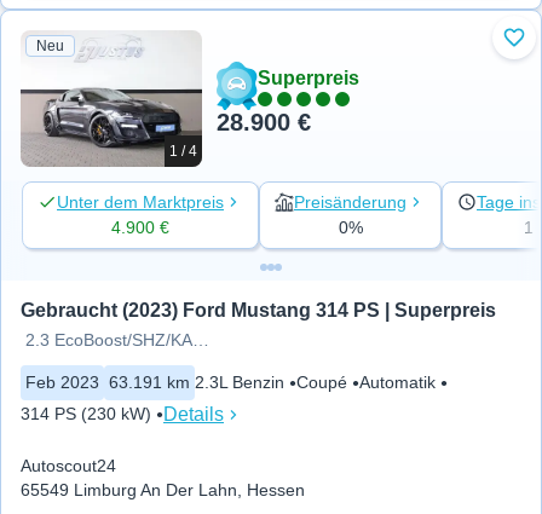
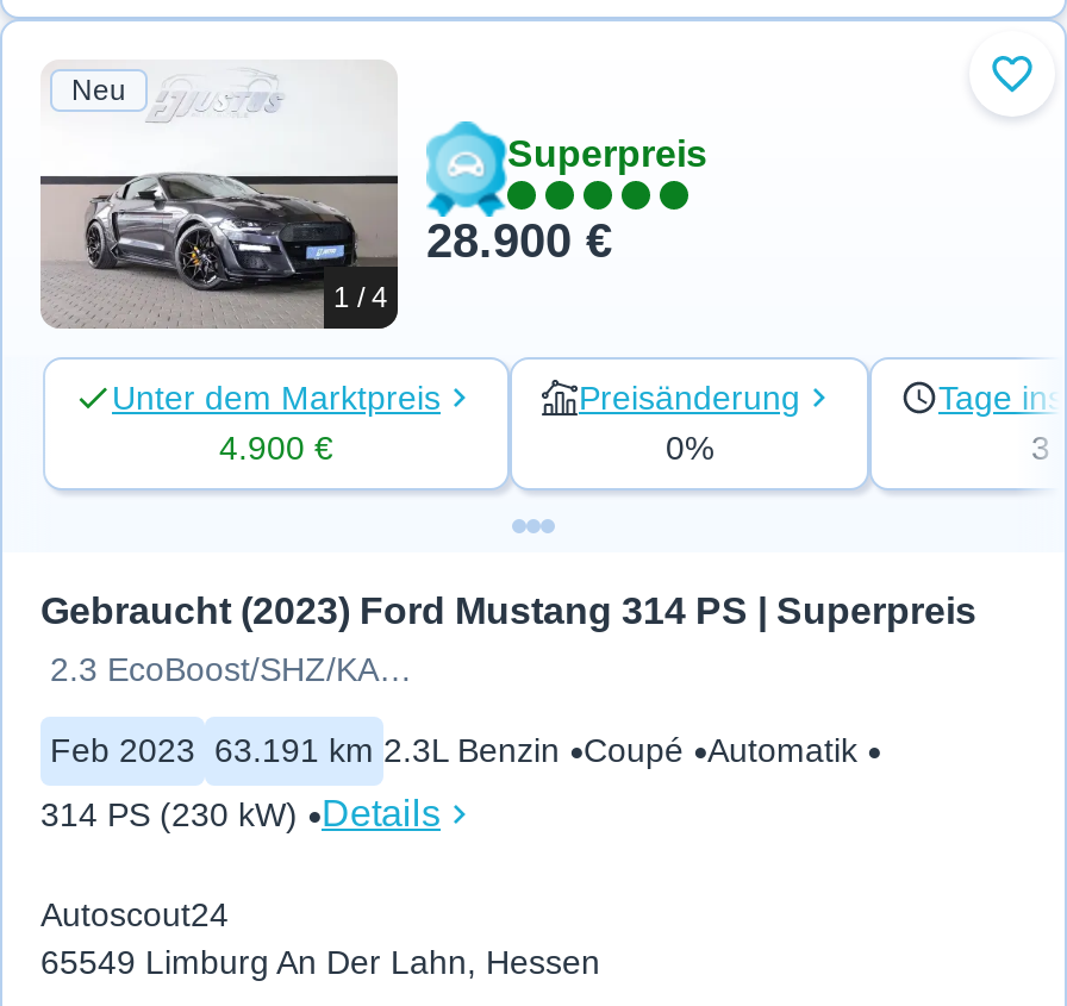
[524,218,534,237] 1 -> [1031,428,1050,466] 3

